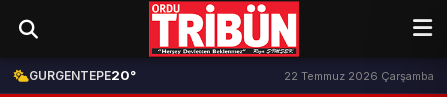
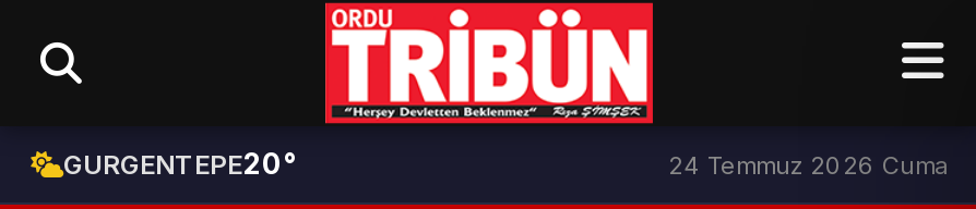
[284,68,434,82] 22 Temmuz 2026 Çarşamba -> [668,149,948,180] 24 Temmuz 2026 Cuma

